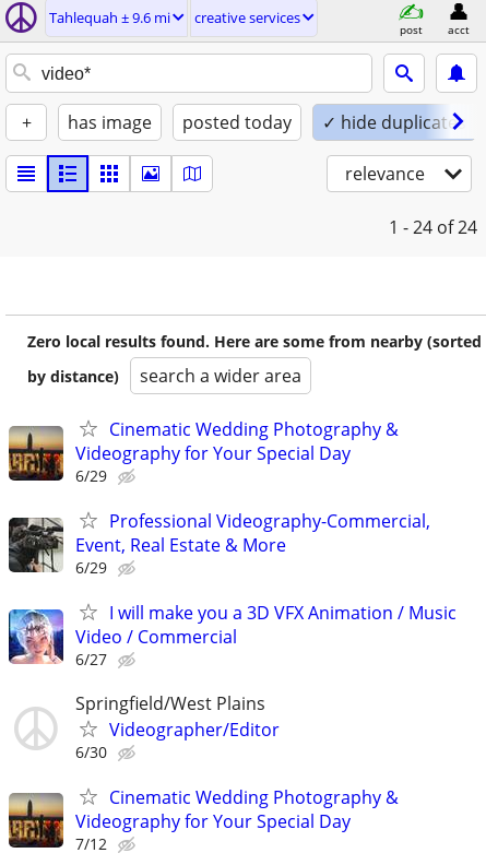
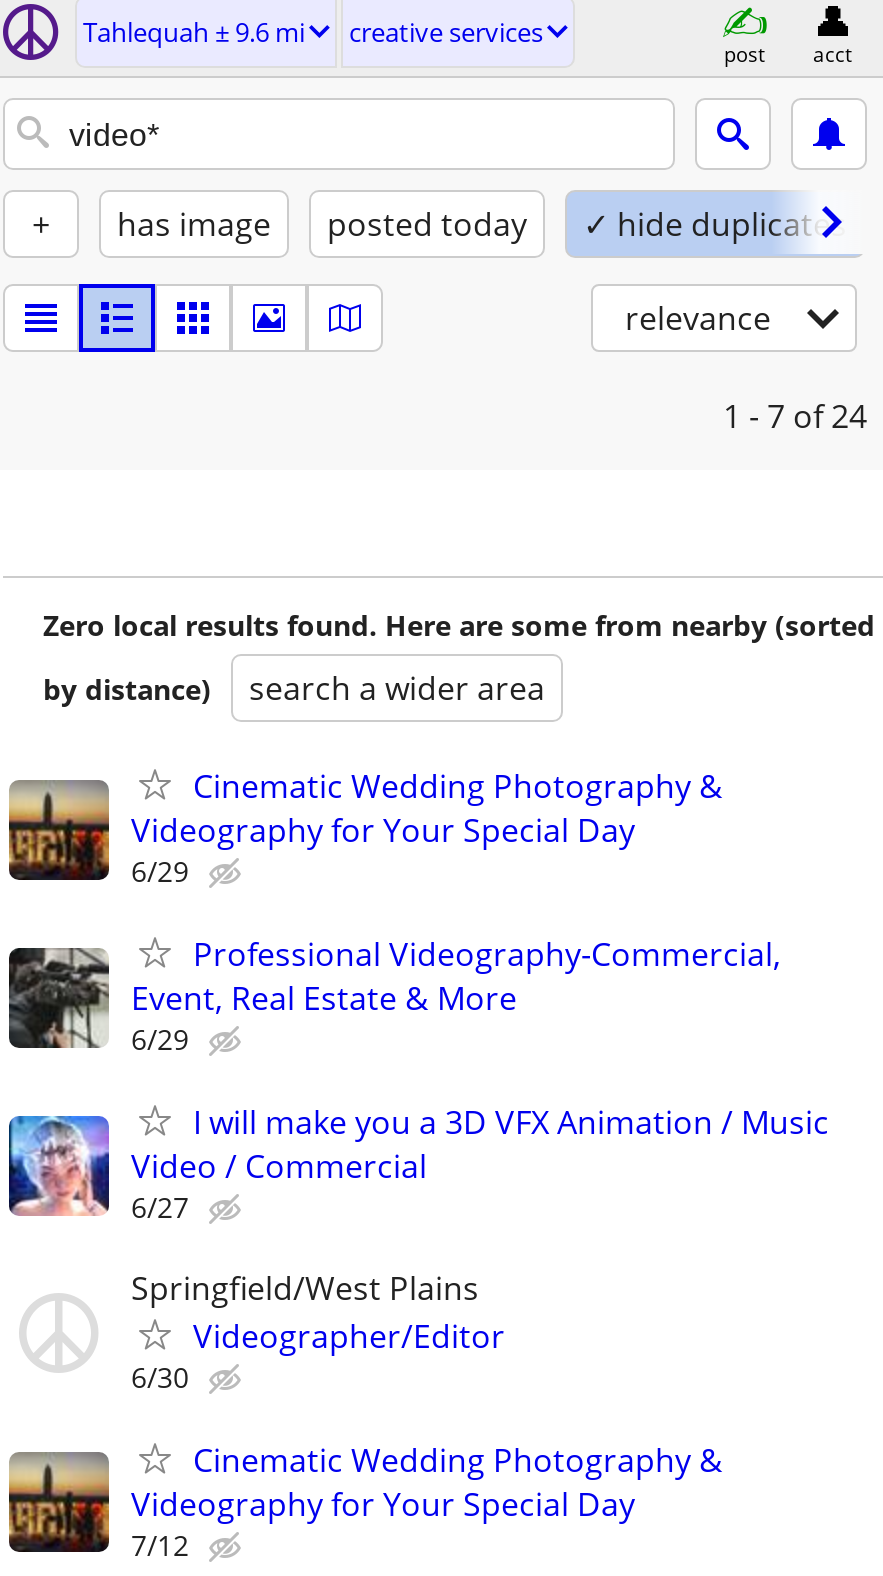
[389,215,477,239] 1 - 24 of 24 -> [723,394,867,438] 1 - 7 of 24

